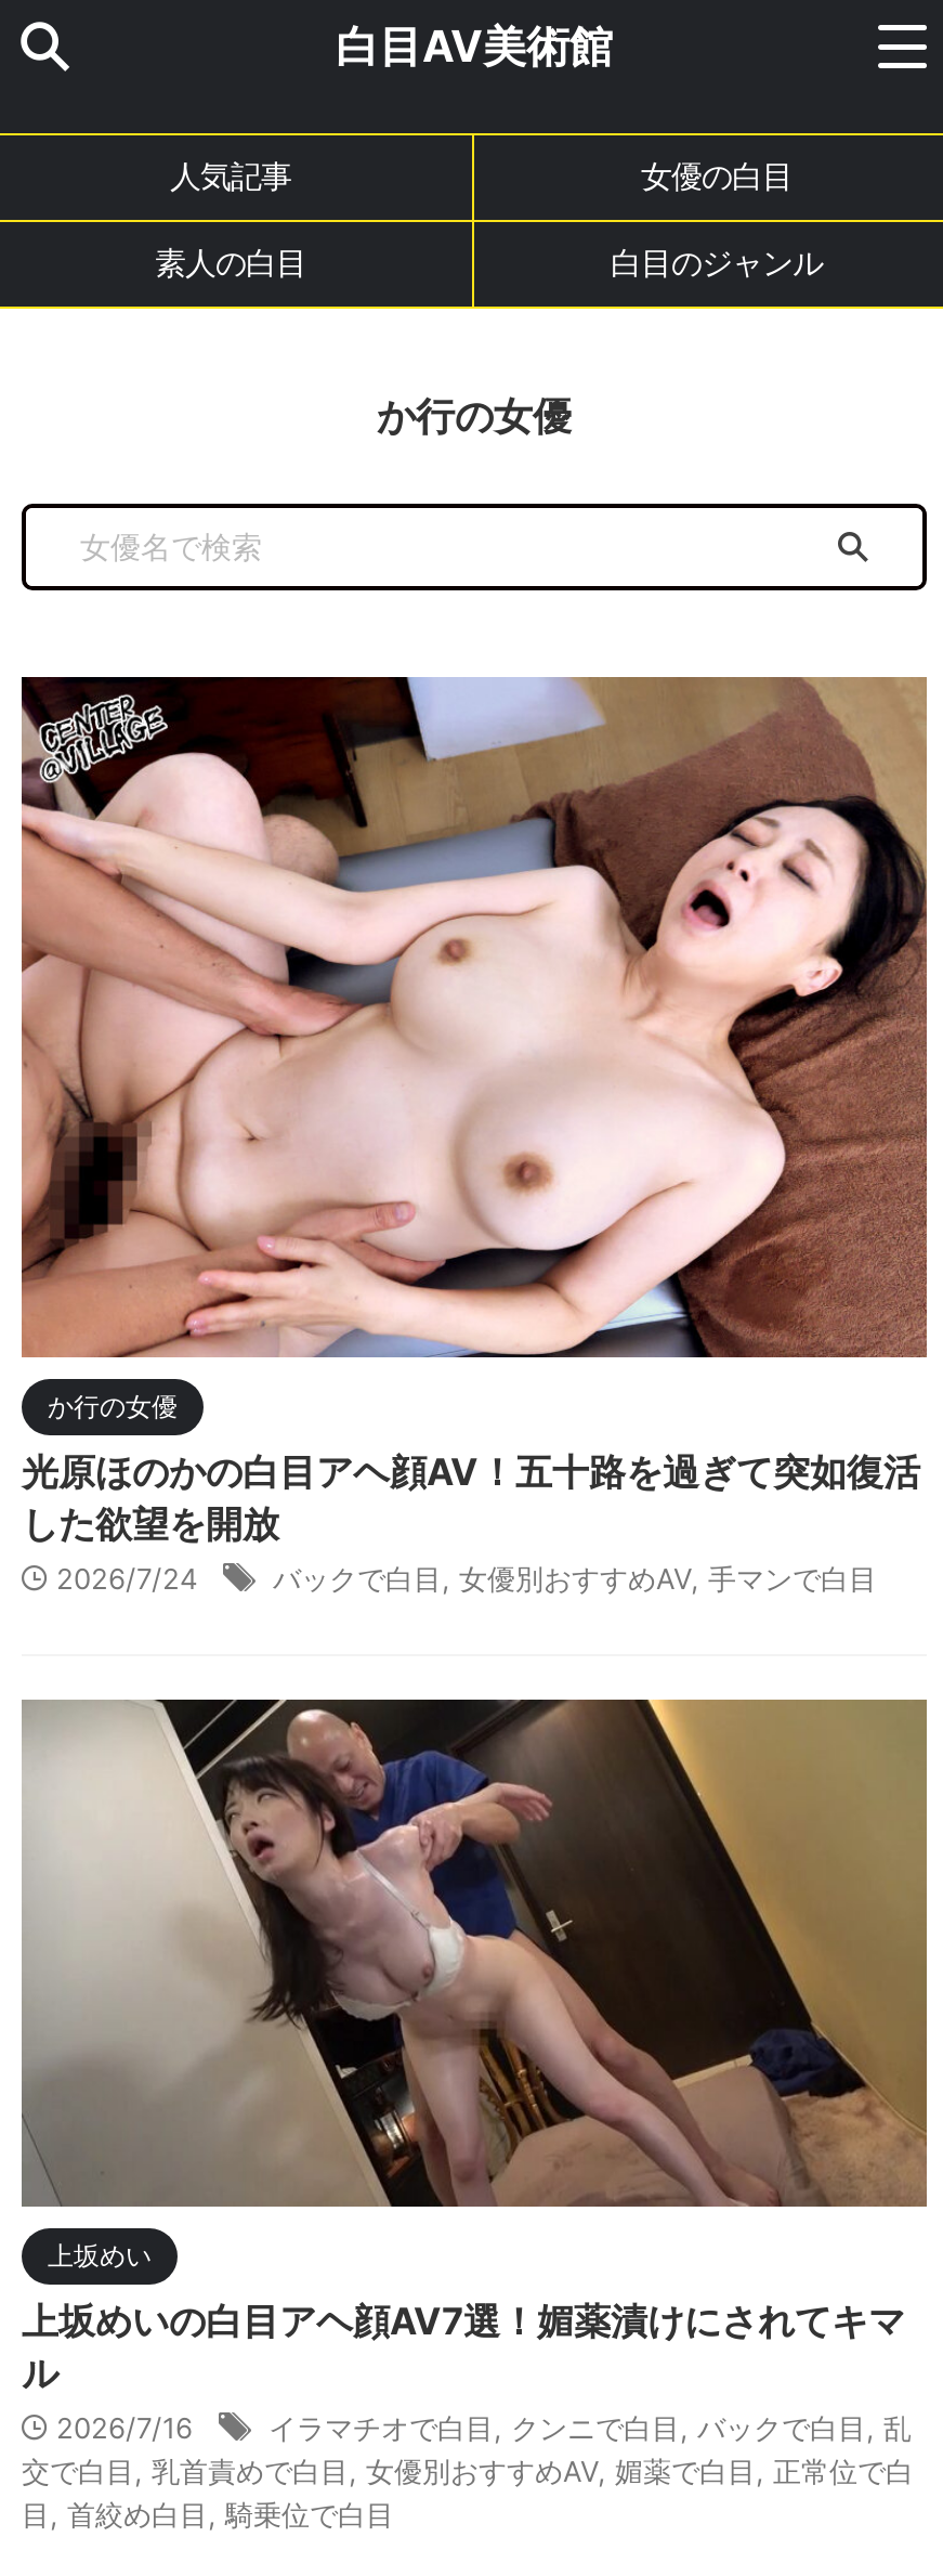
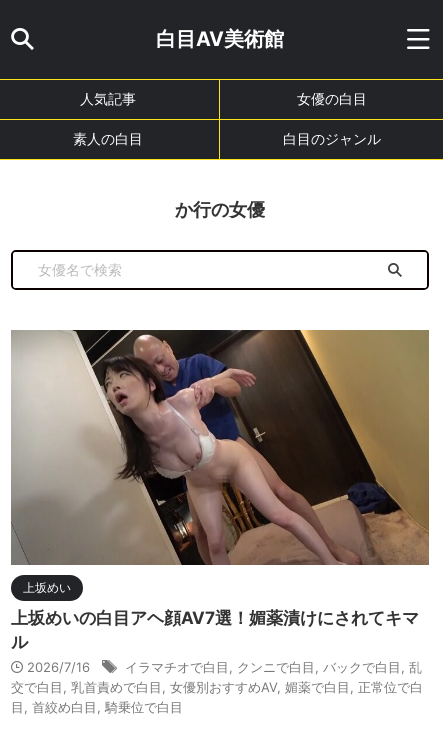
[19,675,929,1595] [image] | か行の女優 | 光原ほのかの白目アヘ顔AV！五十路を過ぎて突如復活 | した欲望を開放 | 2026/7/24 | バックで白目,女優別おすすめAV,手マンで白目 -> none

